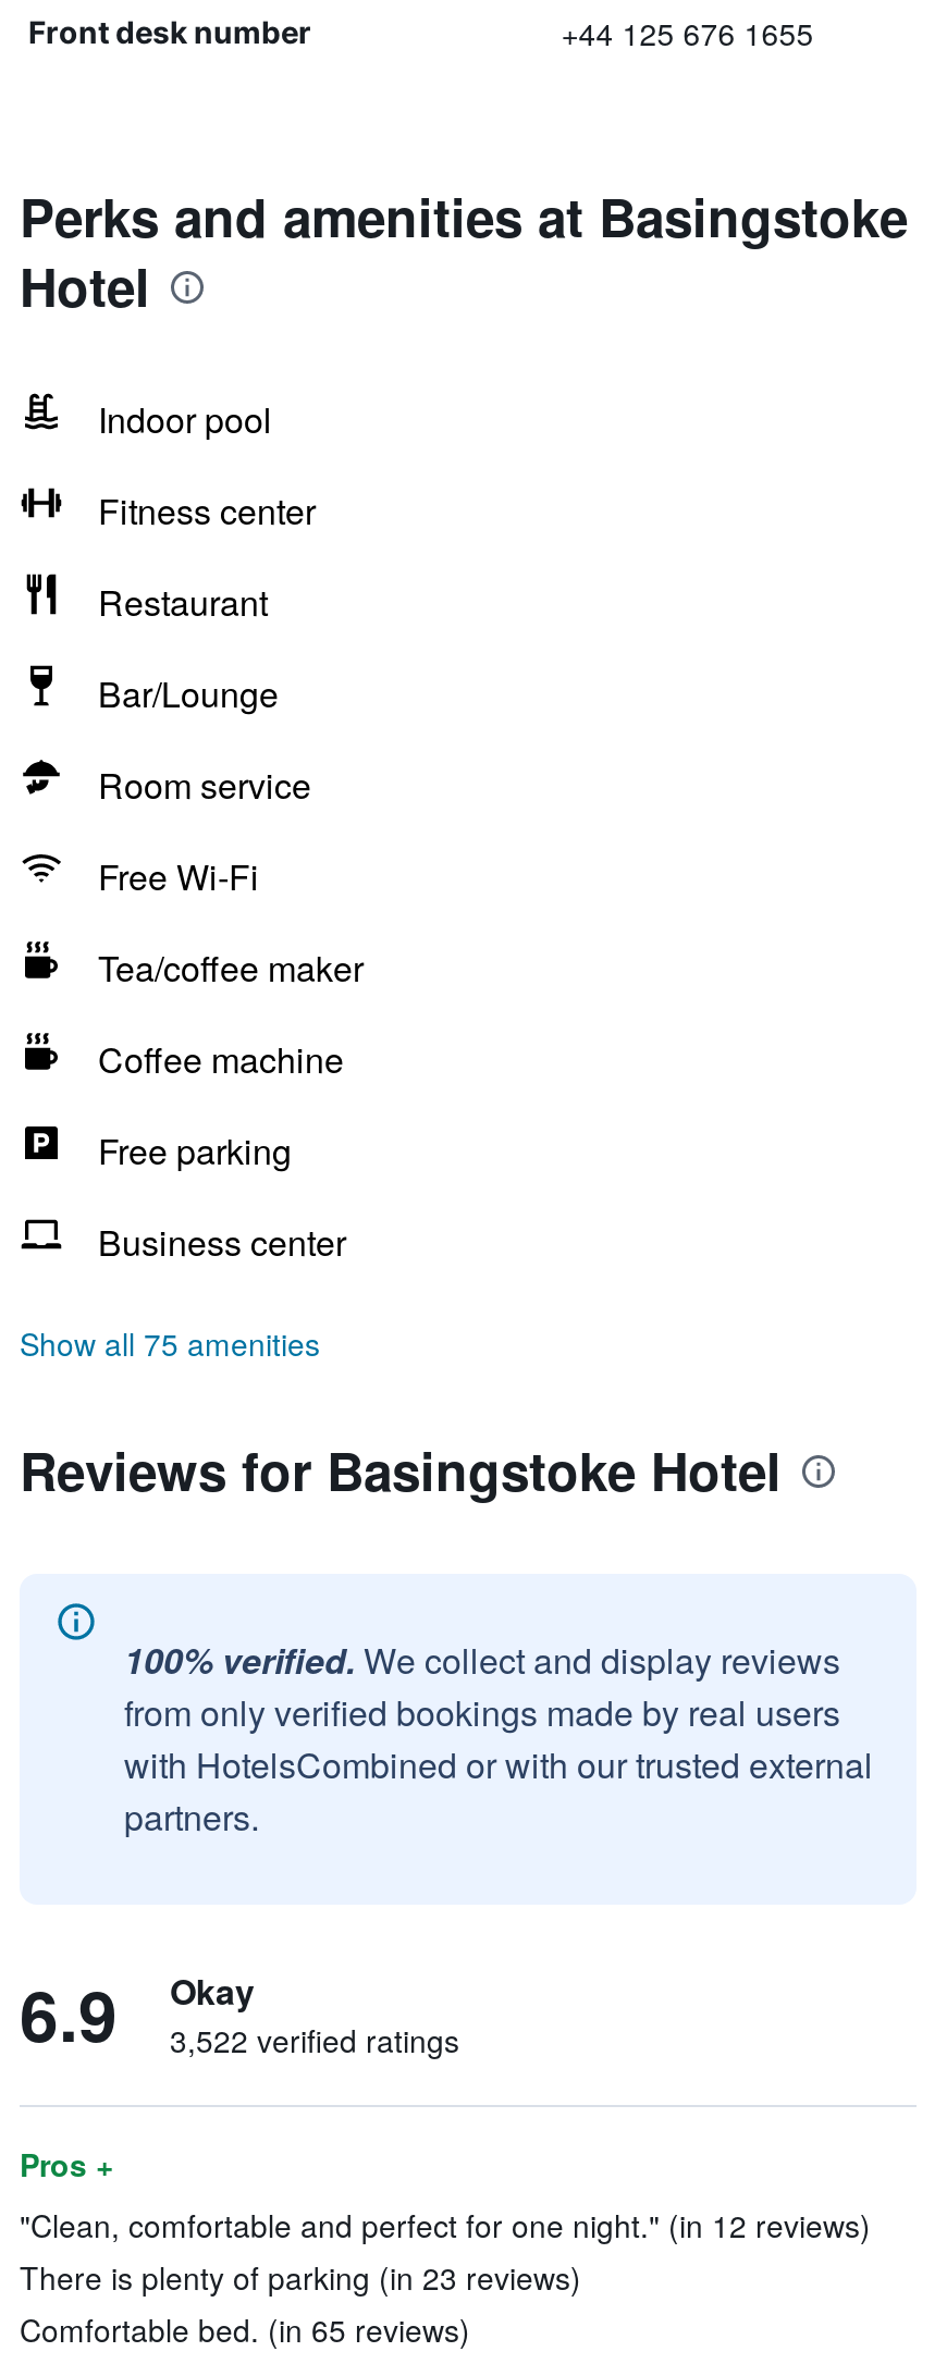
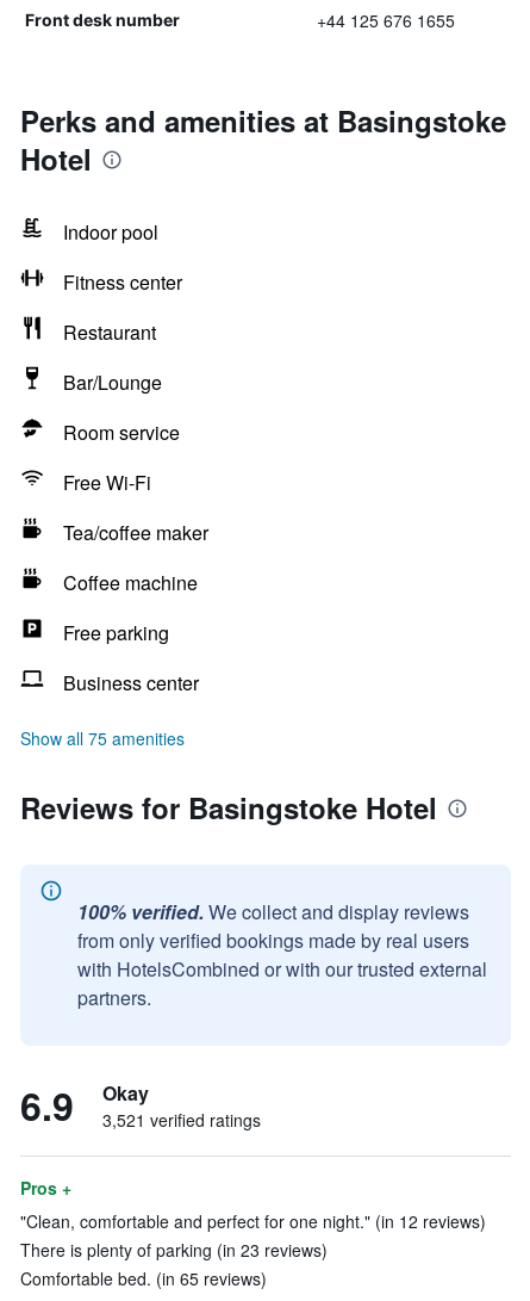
[170,2018,459,2061] 3,522 verified ratings -> [102,1108,261,1132] 3,521 verified ratings

